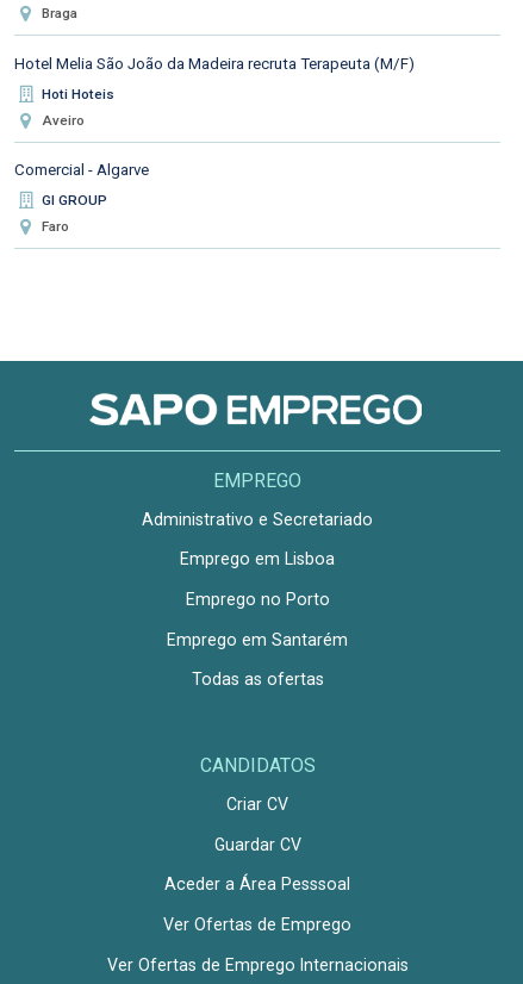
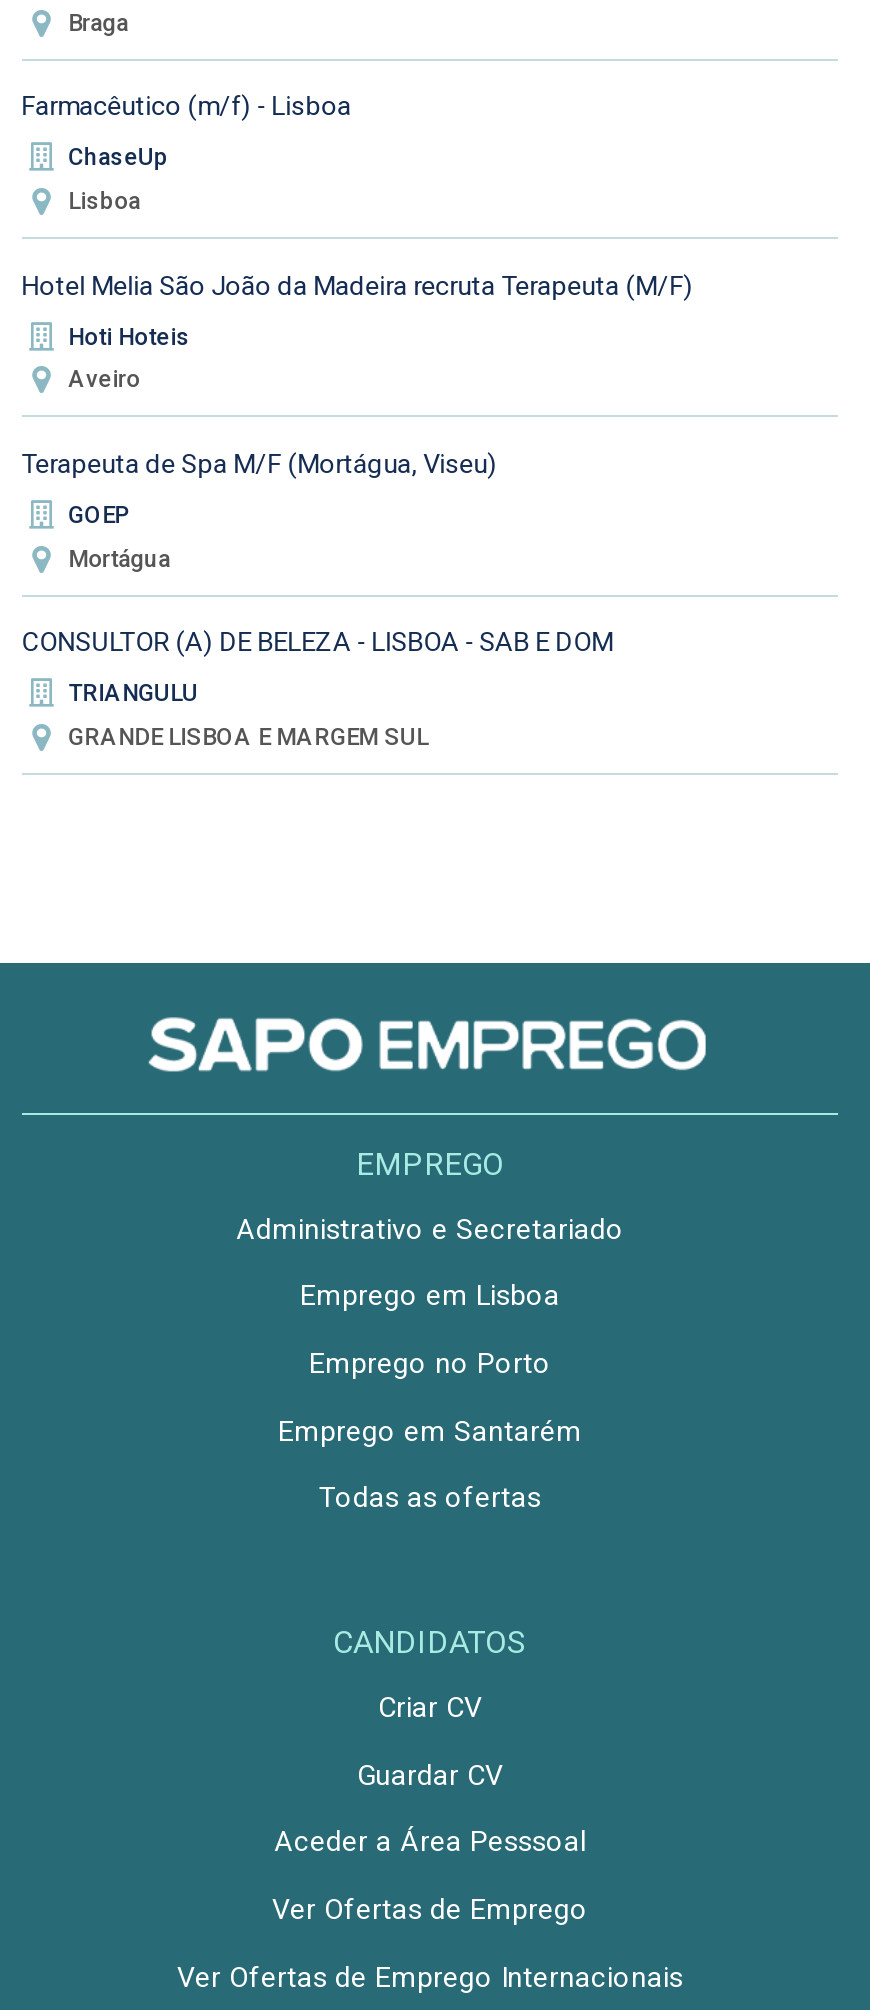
none -> [21,92,351,215] Farmacêutico (m/f) - Lisboa | ChaseUp | Lisboa
[14,161,148,235] Comercial - Algarve | GI GROUP | Faro -> [21,449,613,751] Terapeuta de Spa M/F (Mortágua, Viseu) | GOEP | Mortágua | CONSULTOR (A) DE BELEZA - LISBOA - SAB E DOM | TRIANGULU | GRANDE LISBOA E MARGEM SUL

